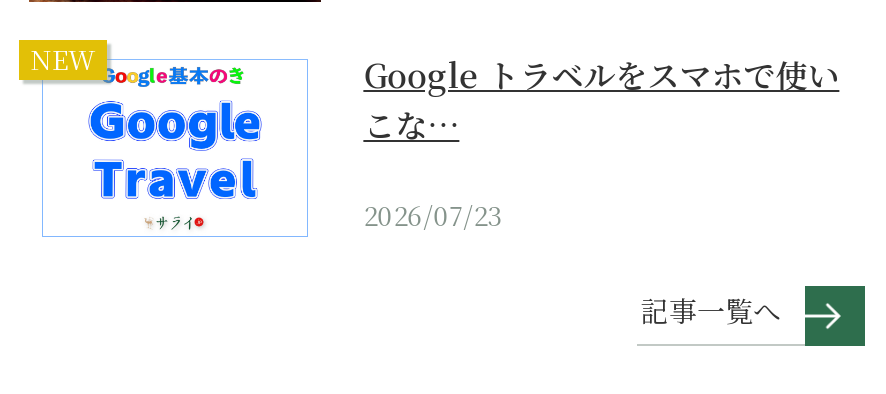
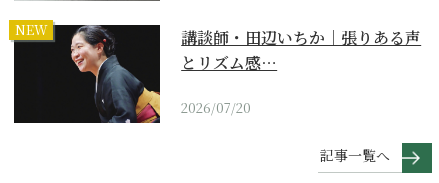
[29,50,839,246] [image] | Google トラベルをスマホで使い | こな… -> [13,24,421,124] [image] | 講談師・田辺いちか｜張りある声 | とリズム感…
[363,195,501,233] 2026/07/23 -> [181,98,251,117] 2026/07/20

